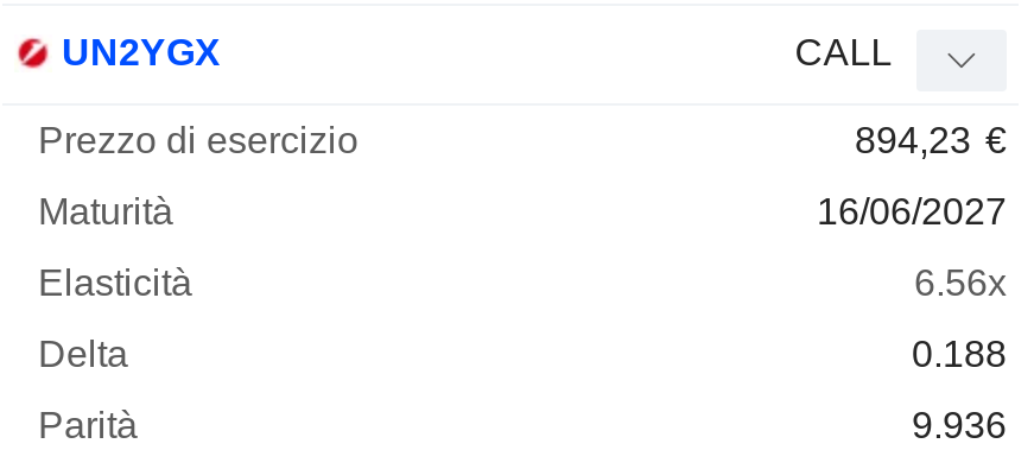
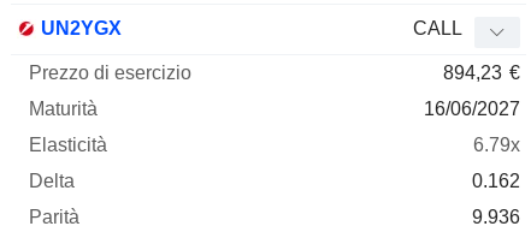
[914,263,1007,303] 6.56x -> [473,135,520,155] 6.79x
[912,334,1007,374] 0.188 -> [472,171,520,191] 0.162

